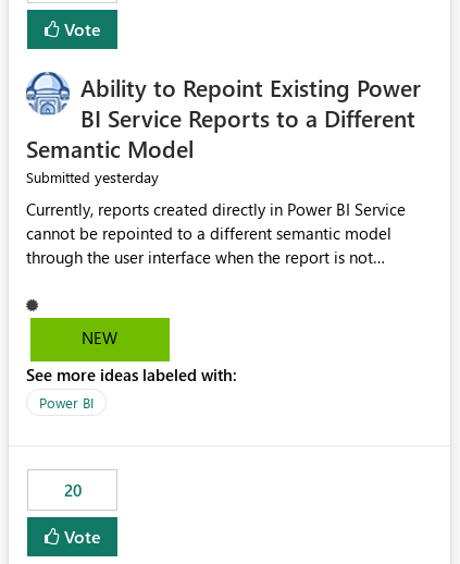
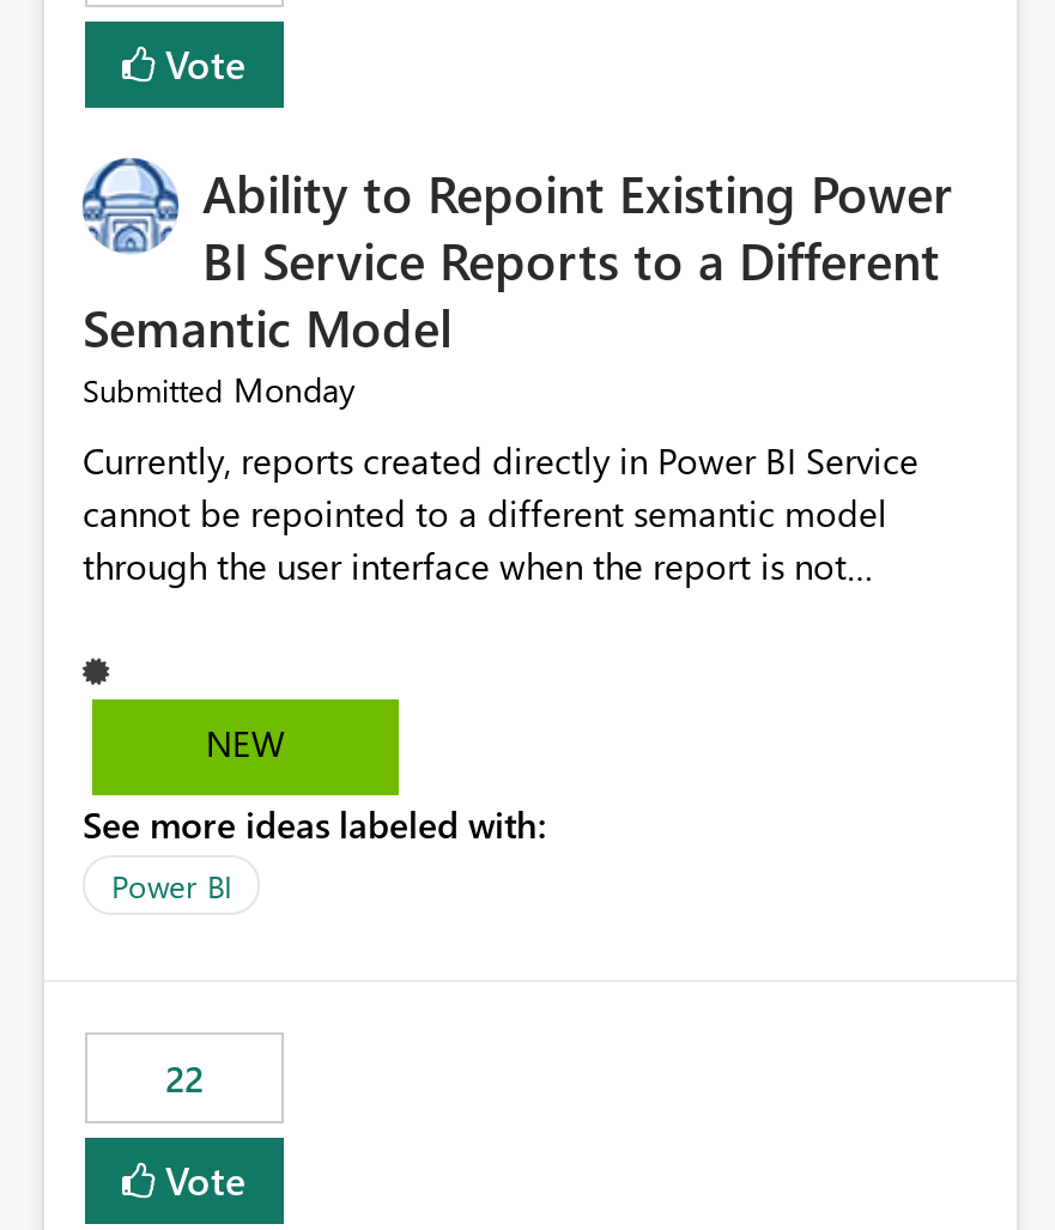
[26,167,159,188] Submitted yesterday -> [83,367,356,413] Submitted Monday
[64,480,81,501] 20 -> [165,1055,204,1103] 22

